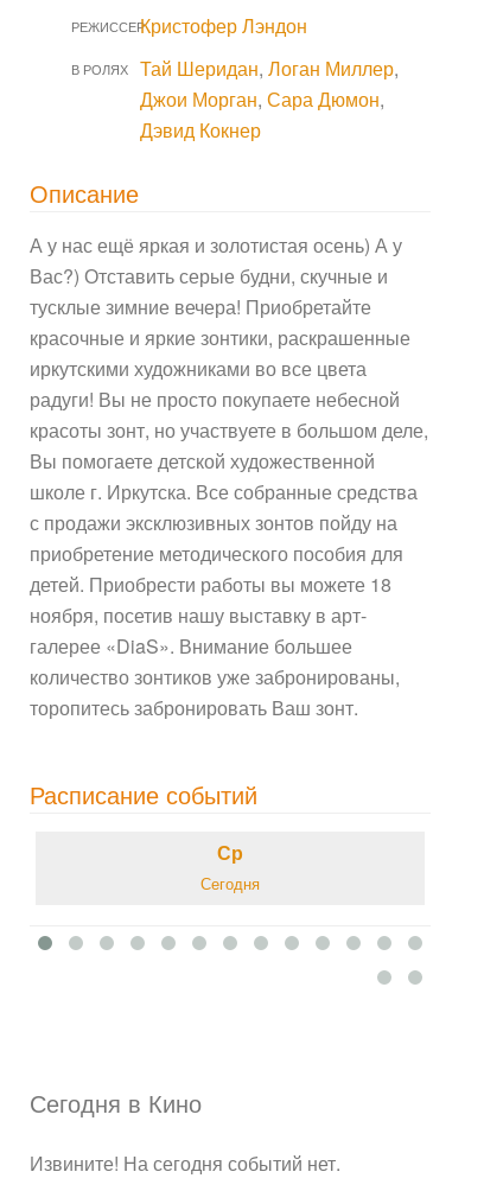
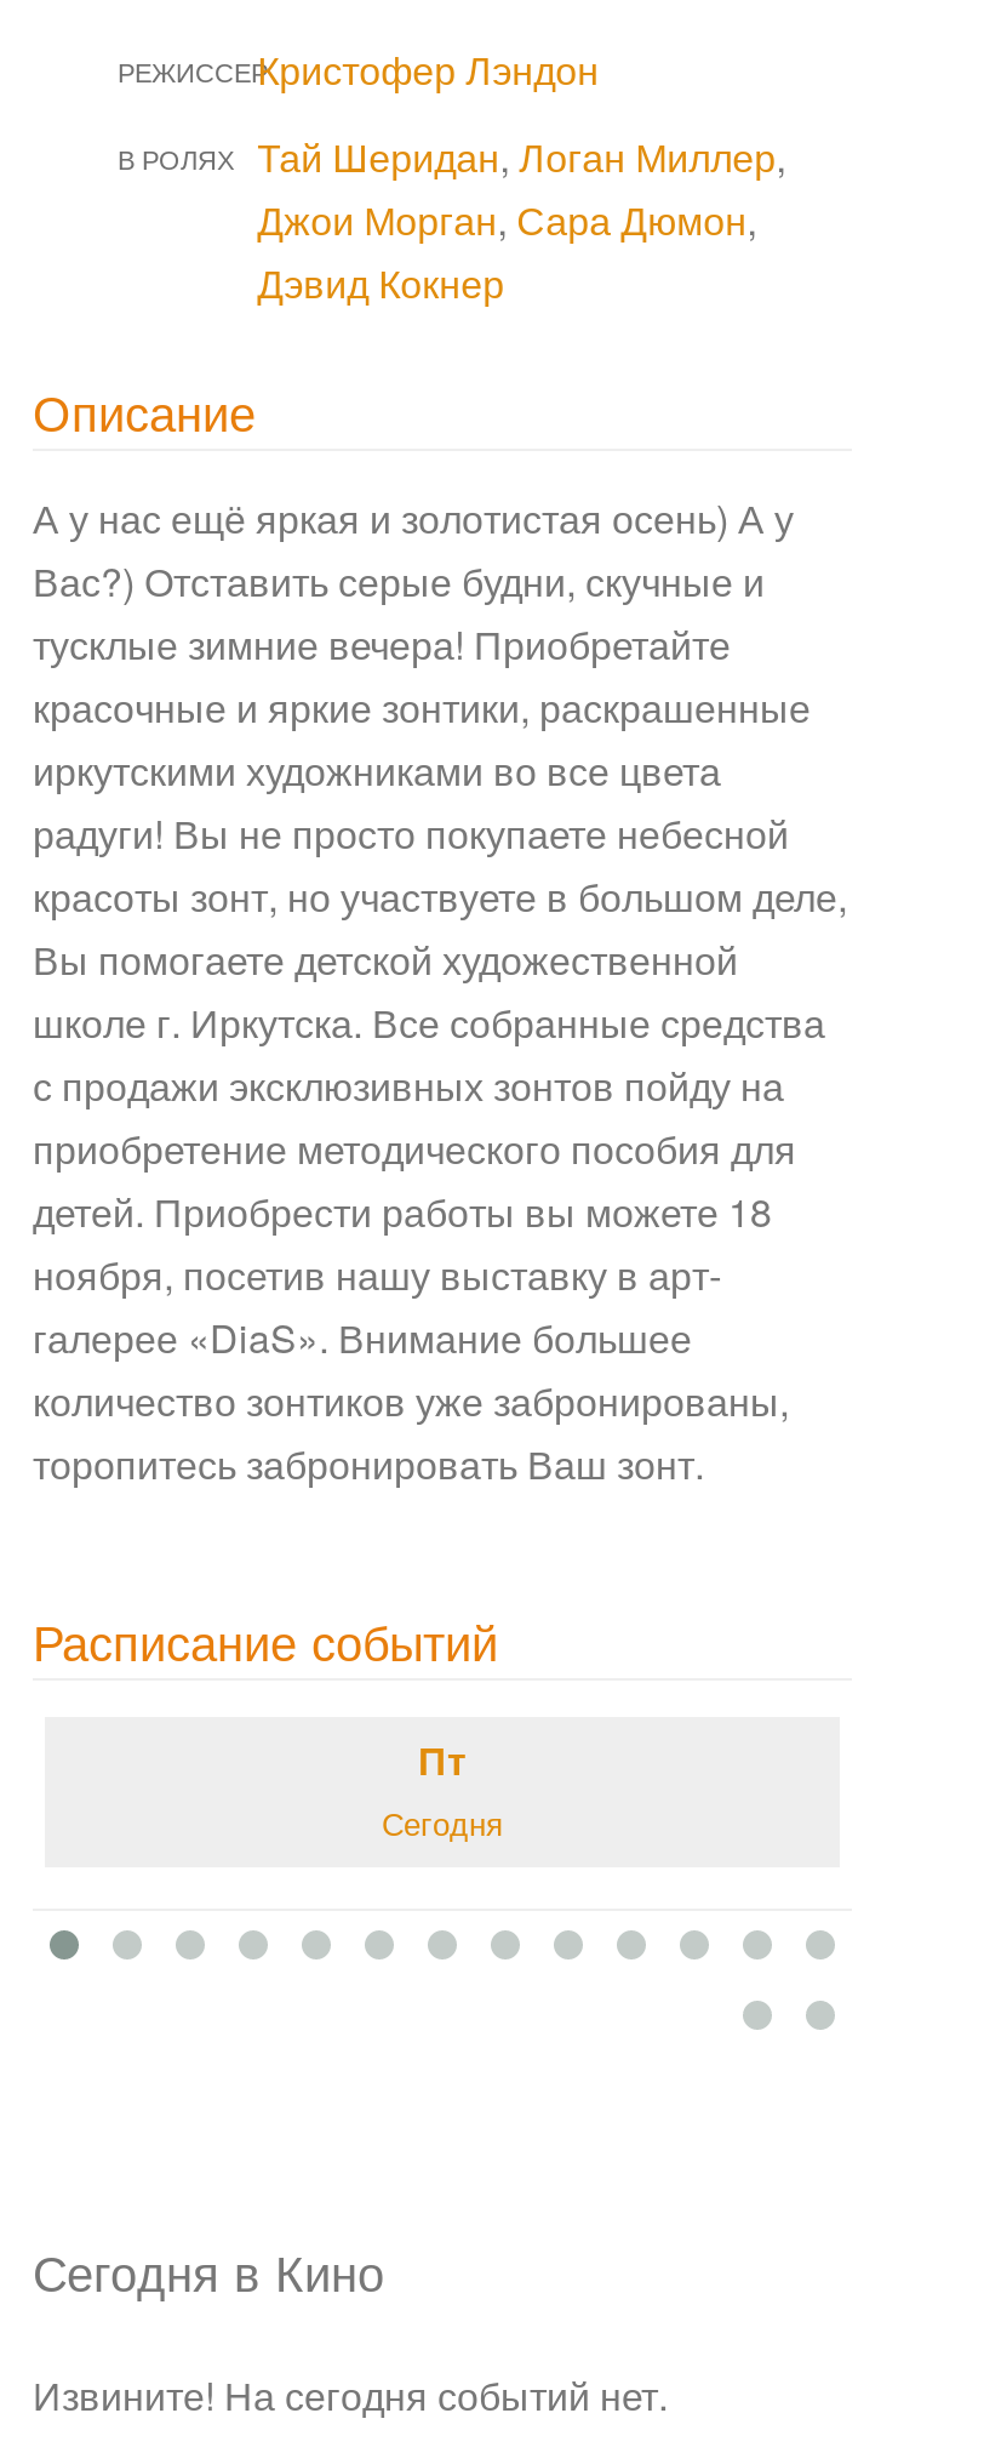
[217,839,243,866] Ср -> [418,1732,467,1788] Пт

